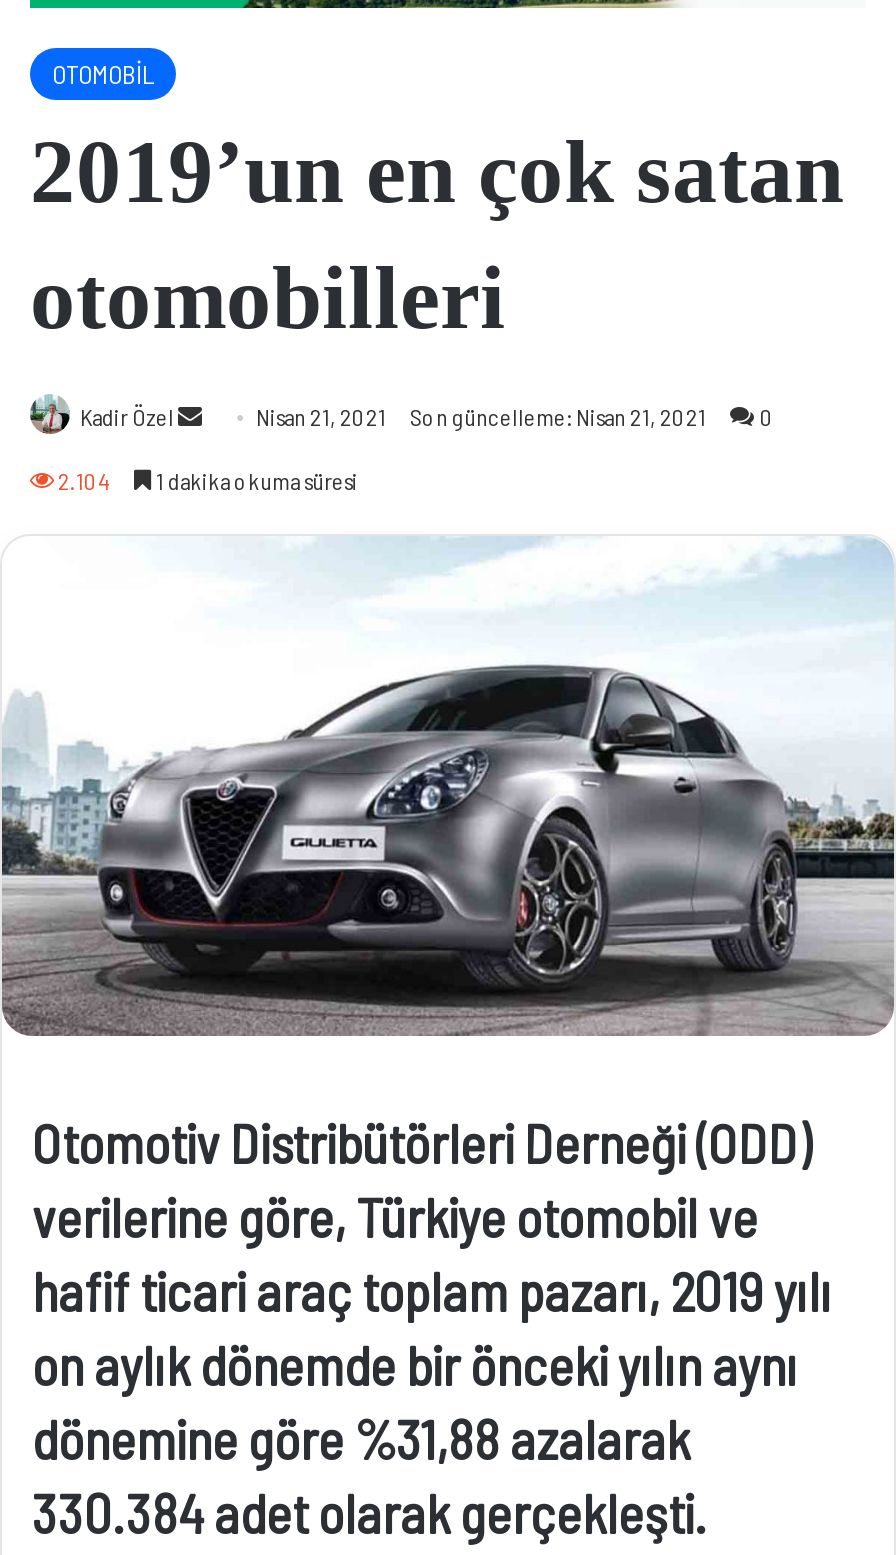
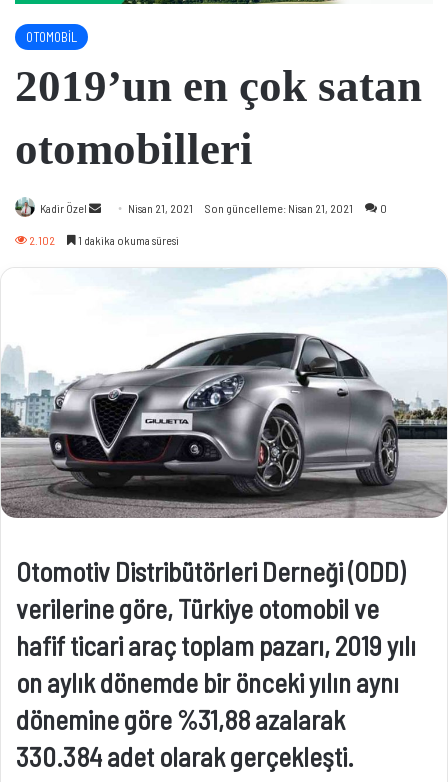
[54,465,358,493] 2.104 1 dakika okuma süresi -> [27,232,179,246] 2.102 1 dakika okuma süresi

